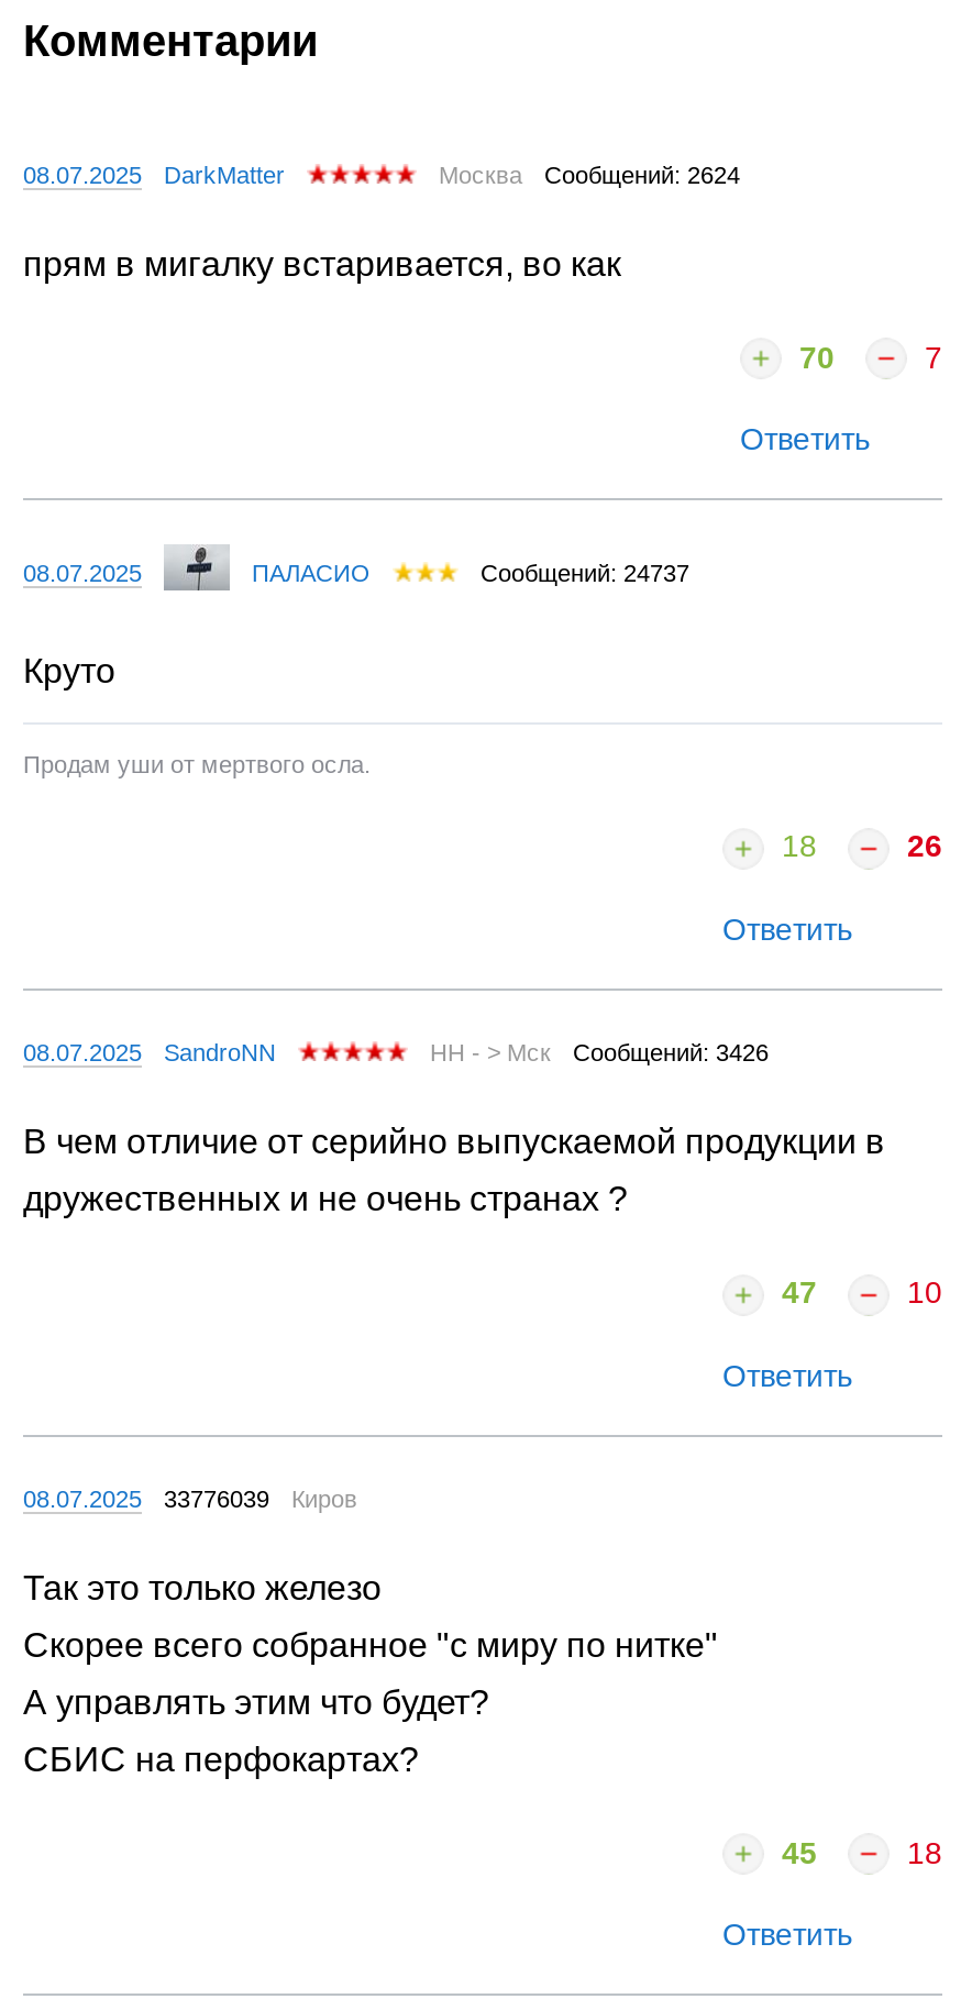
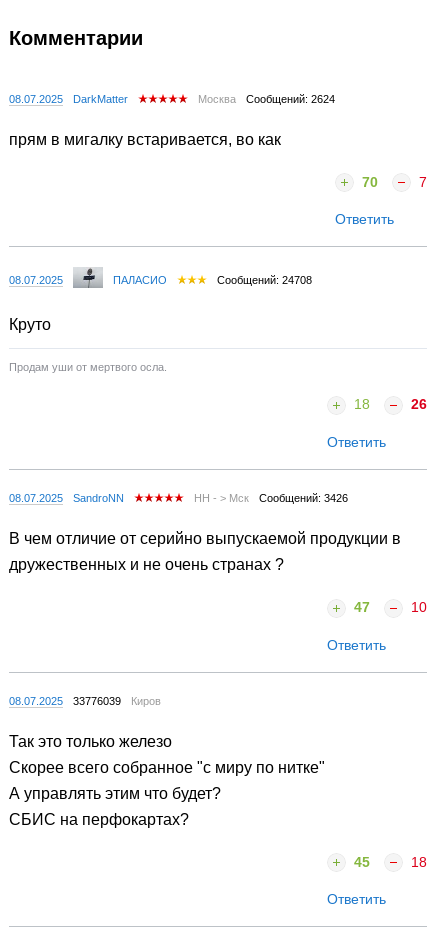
[481,559,689,585] Сообщений: 24737 -> [217,274,312,286] Сообщений: 24708

